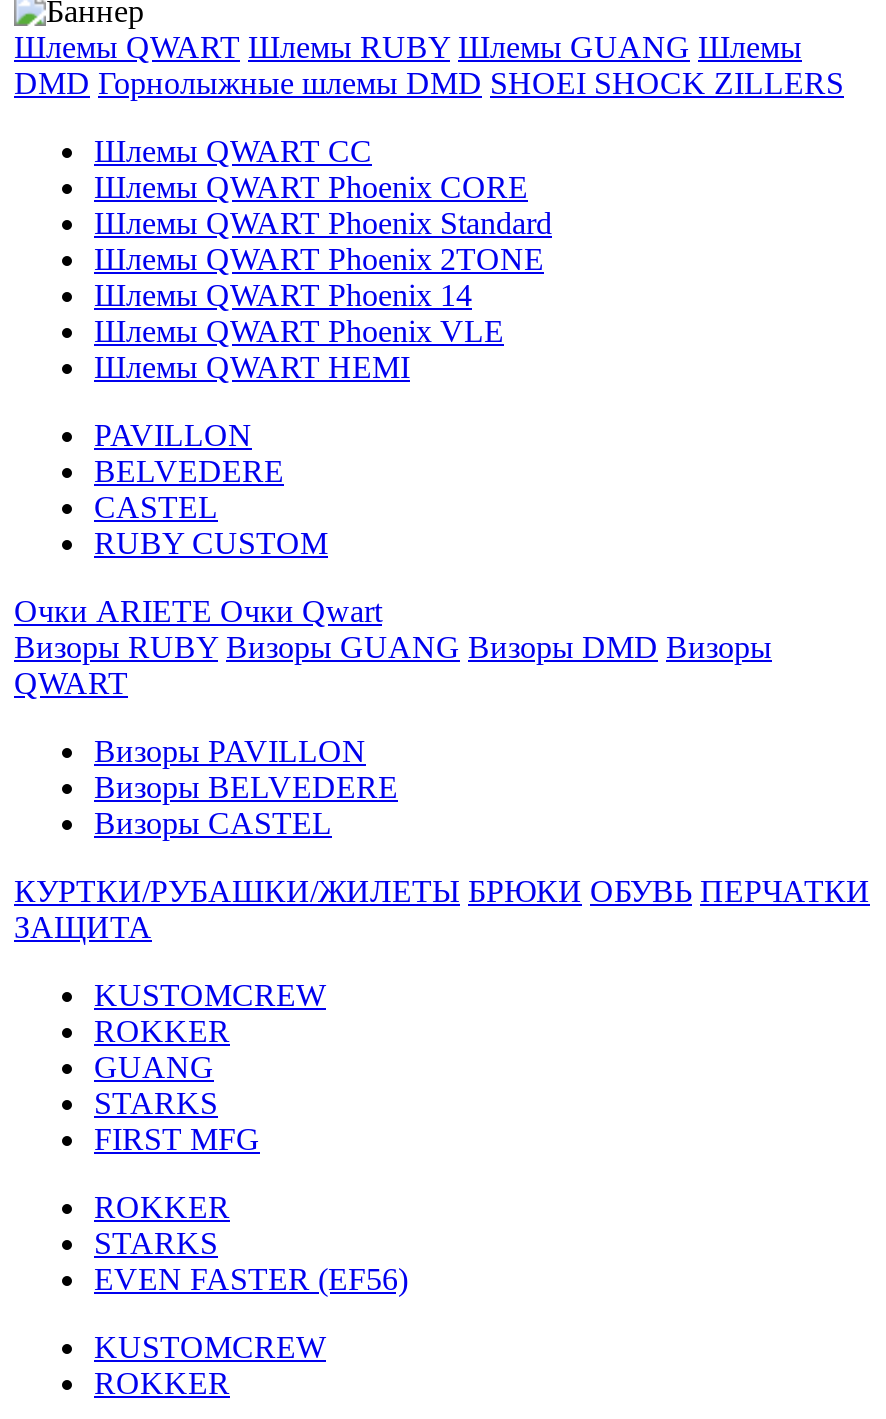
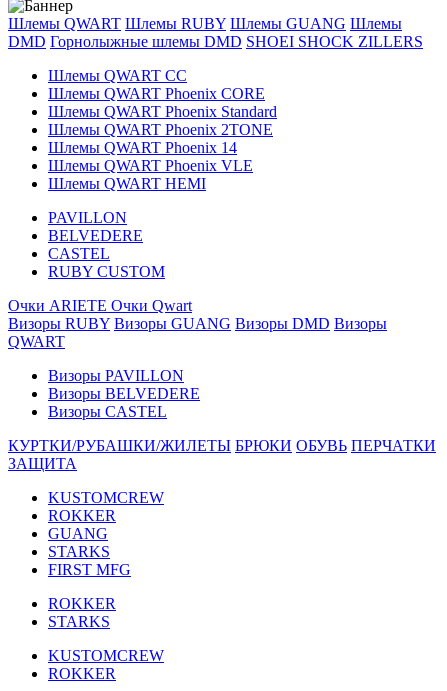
[94,1262,408,1296] EVEN FASTER (EF56) -> none

